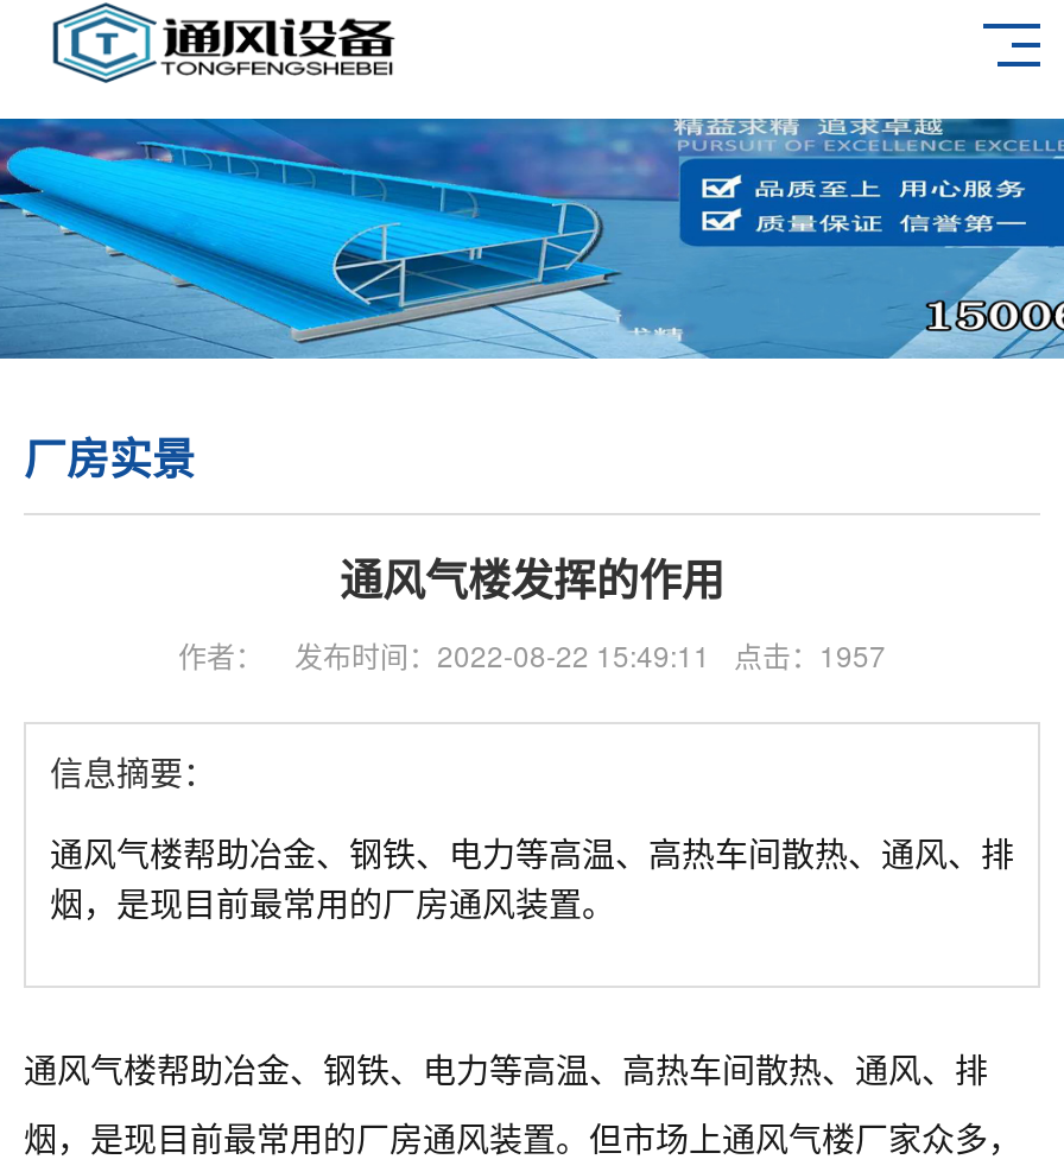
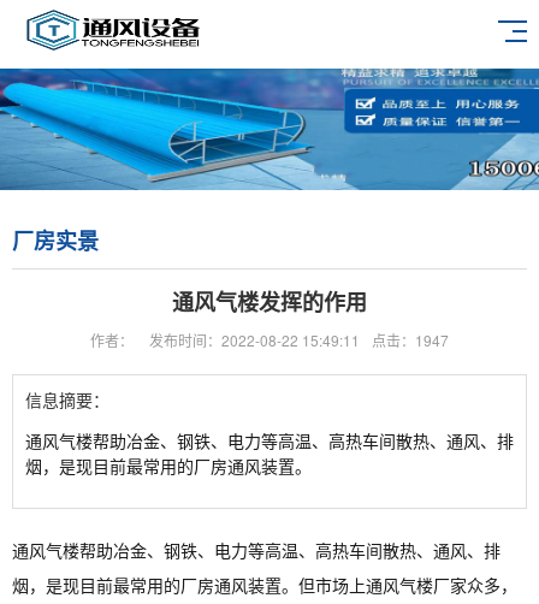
[294,634,886,674] 发布时间：2022-08-22 15:49:11 点击：1957 -> [149,330,449,350] 发布时间：2022-08-22 15:49:11 点击：1947

